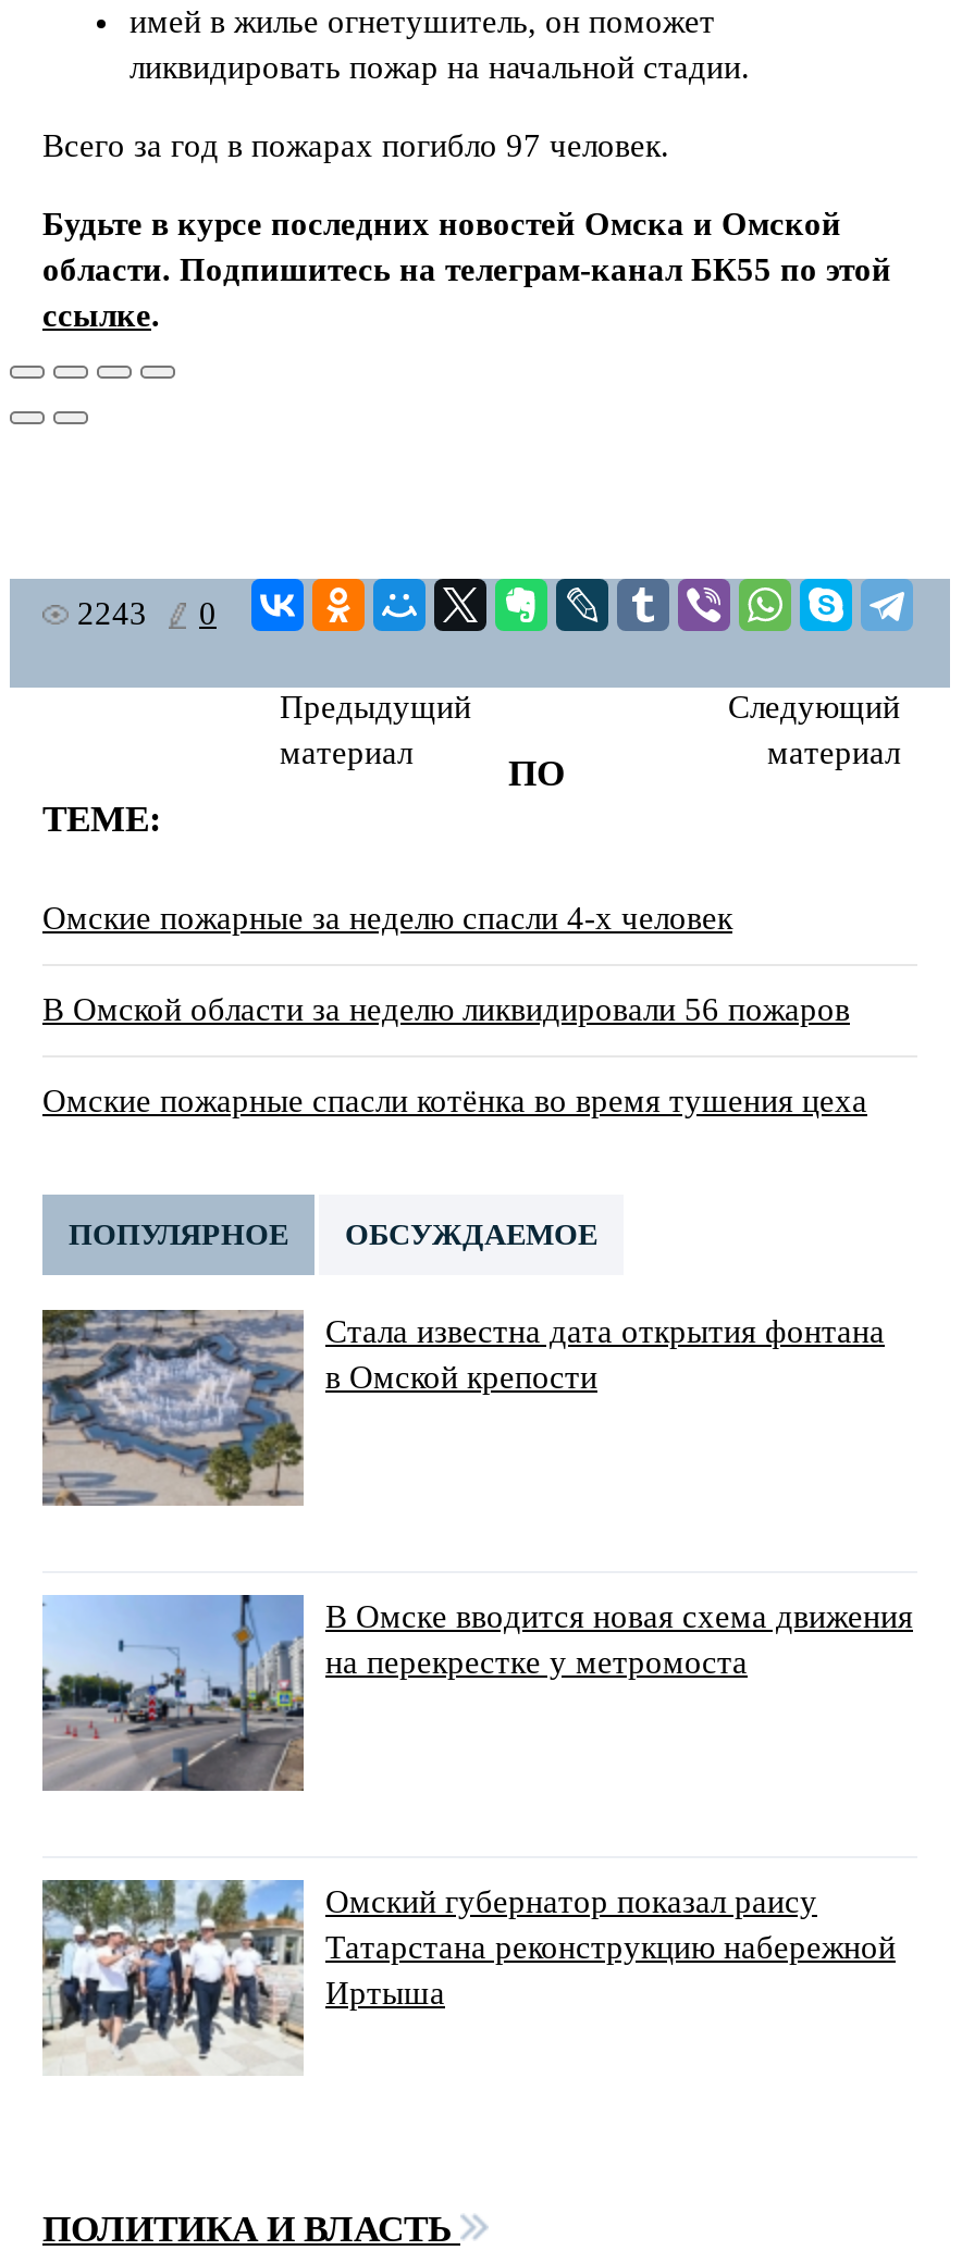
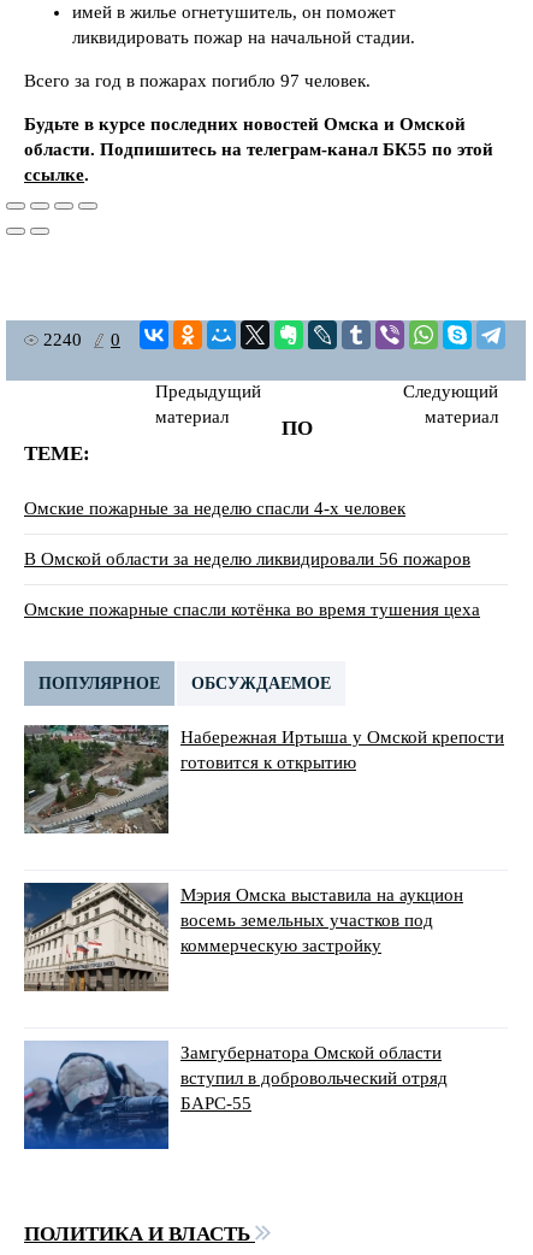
[77,597,217,631] 2243 0 -> [43,330,120,350] 2240 0
[40,1308,885,1506] [image] | Стала известна дата открытия фонтана | в Омской крепости -> [23,724,504,833] [image] | Набережная Иртыша у Омской крепости | готовится к открытию
[40,1593,913,1793] [image] | В Омске вводится новая схема движения | на перекрестке у метромоста -> [23,882,463,992] [image] | Мэрия Омска выставила на аукцион | восемь земельных участков под | коммерческую застройку
[40,1878,896,2076] [image] | Омский губернатор показал раису | Татарстана реконструкцию набережной | Иртыша -> [23,1041,448,1150] [image] | Замгубернатора Омской области | вступил в добровольческий отряд | БАРС-55

